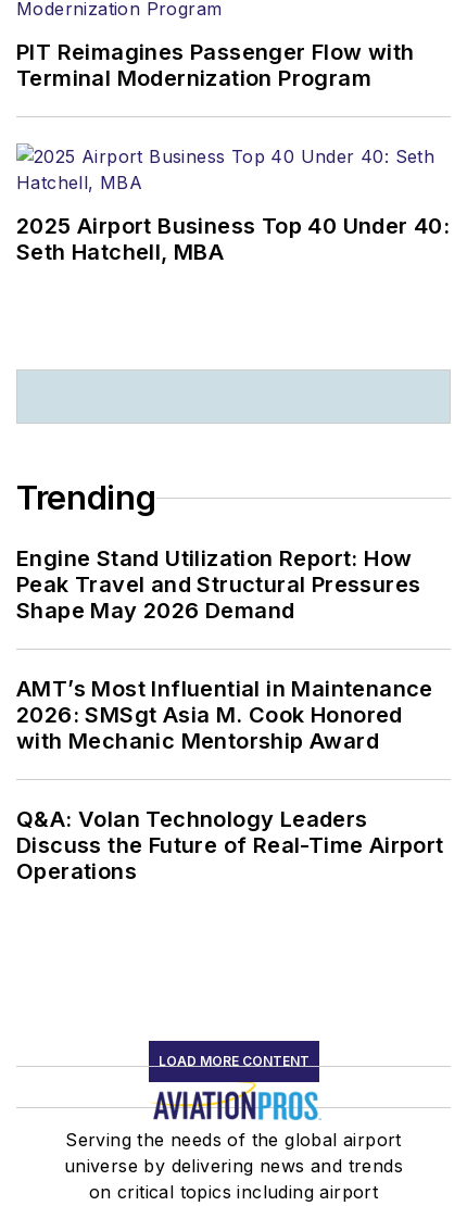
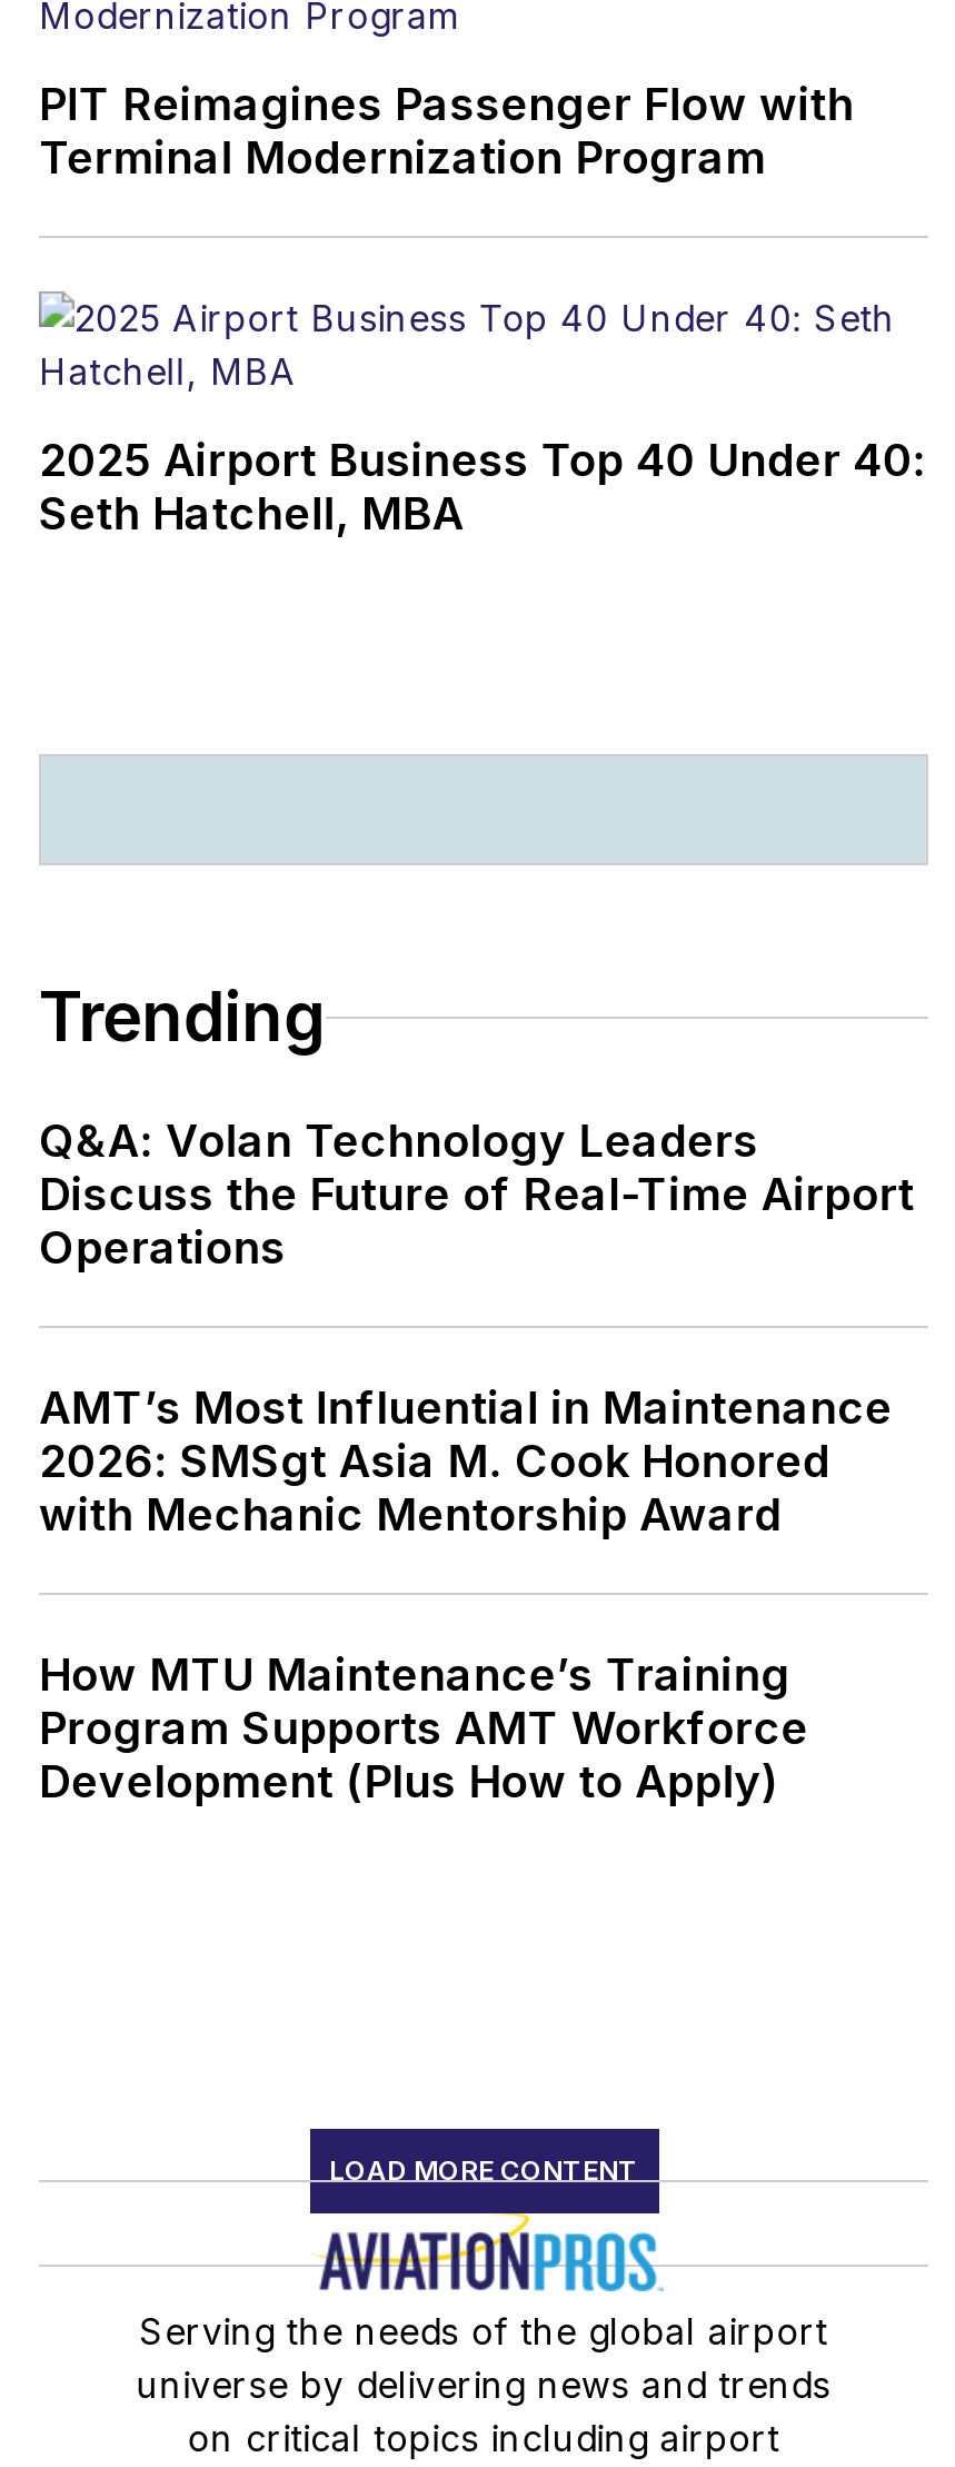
[16,546,421,624] Engine Stand Utilization Report: How | Peak Travel and Structural Pressures | Shape May 2026 Demand -> none
none -> [39,1649,808,1809] How MTU Maintenance’s Training | Program Supports AMT Workforce | Development (Plus How to Apply)
moved [16,806,446,885] -> [39,1115,919,1275]: Q&A: Volan Technology Leaders | Discuss the Future of Real-Time Airport | Operations

